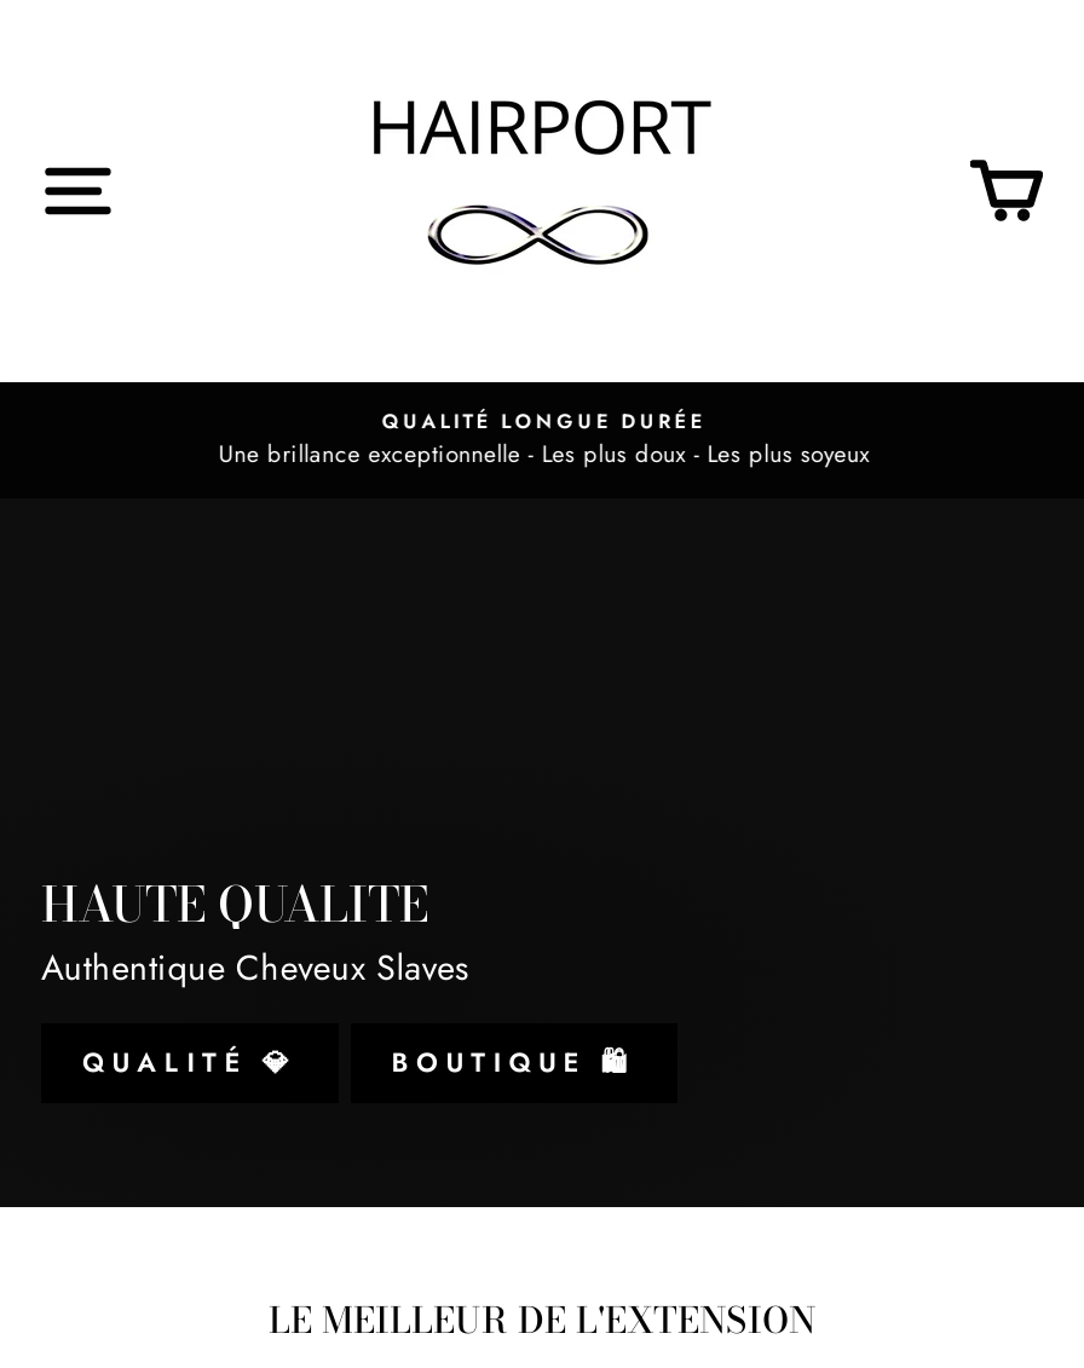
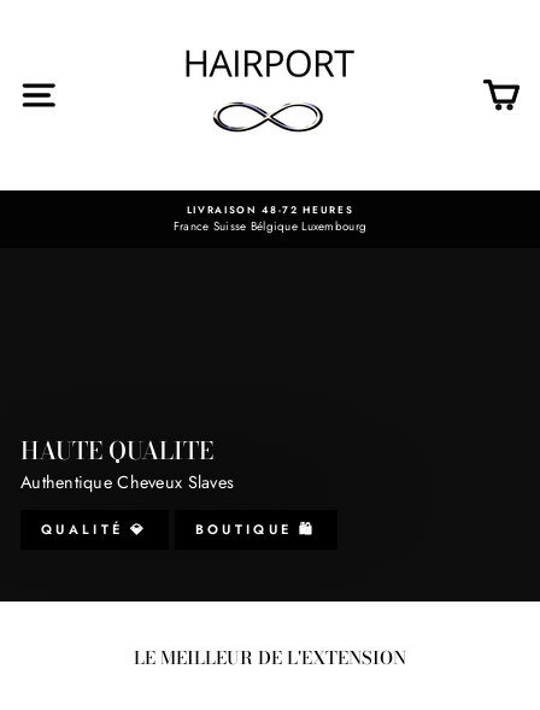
[216,406,868,472] QUALITÉ LONGUE DURÉE | Une brillance exceptionnelle - Les plus doux - Les plus soyeux -> [173,203,367,235] LIVRAISON 48-72 HEURES | France Suisse Bélgique Luxembourg

